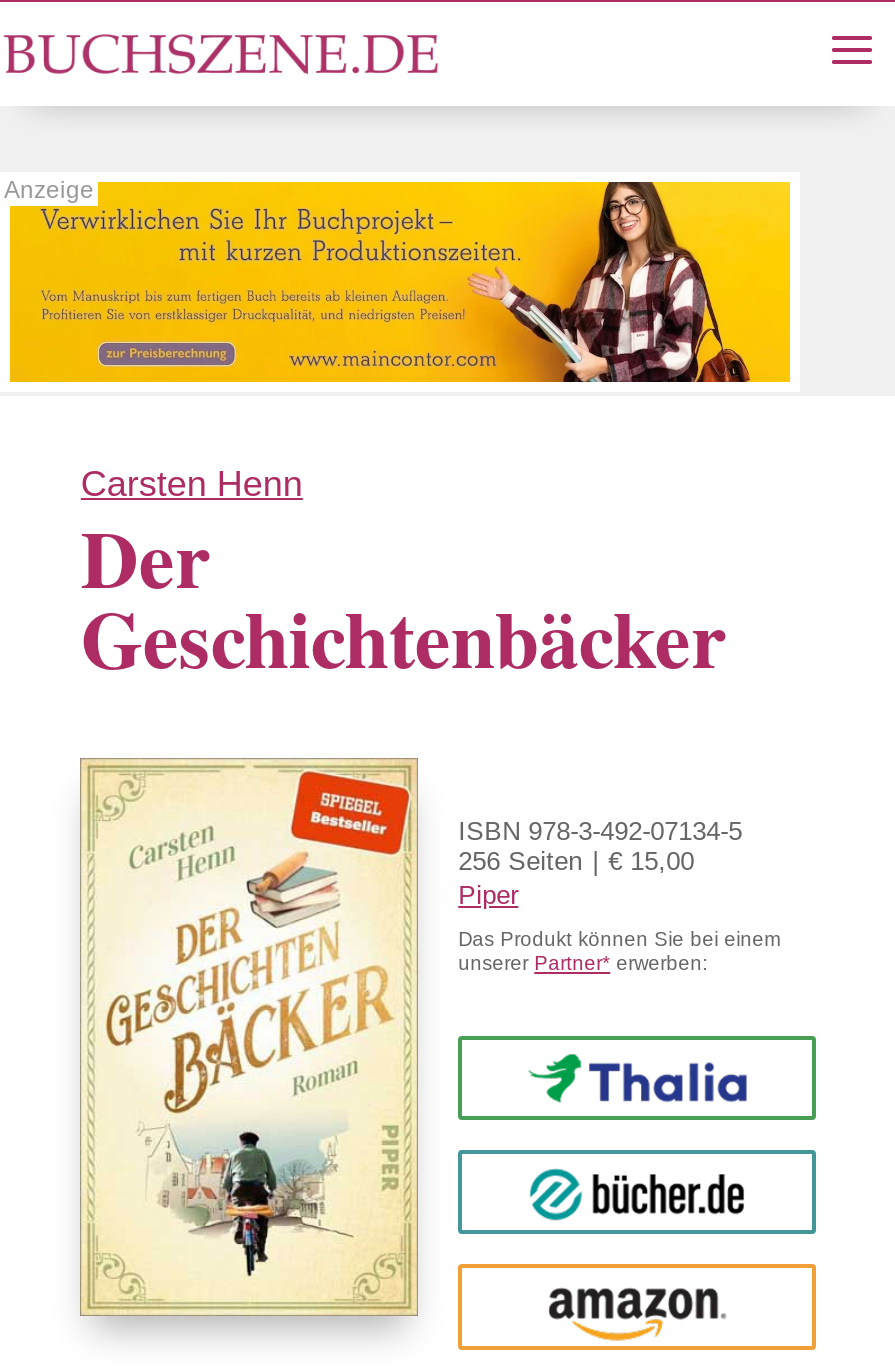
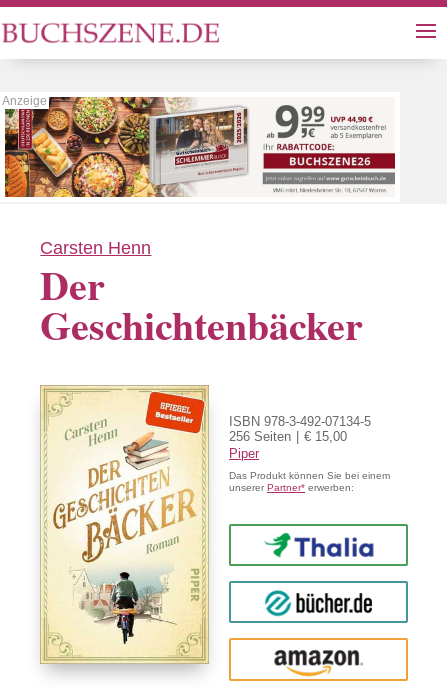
[8,180,792,384] [image] -> [4,96,396,198] [image]

